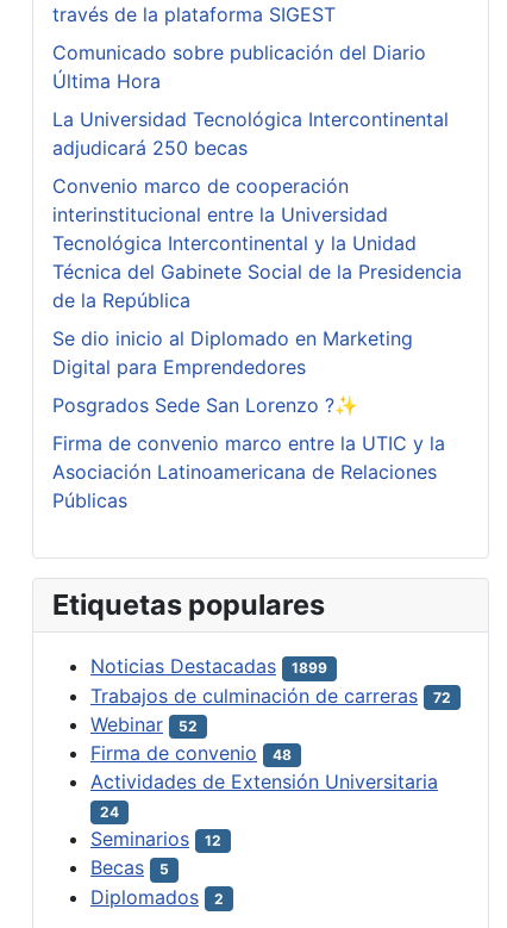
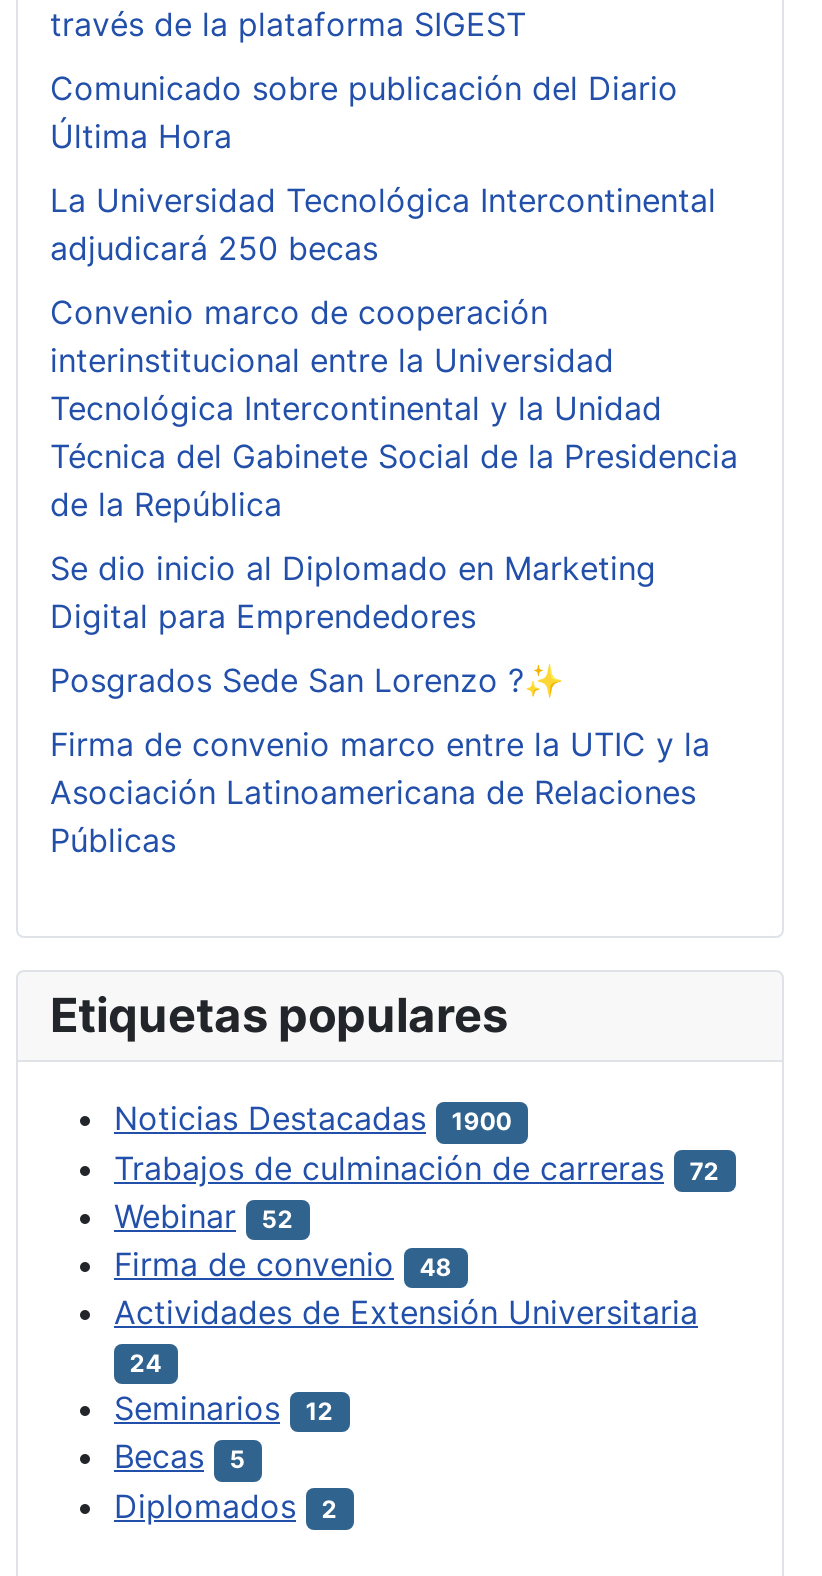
[90,654,327,678] Noticias Destacadas 1899 -> [114,1099,512,1139] Noticias Destacadas 1900

